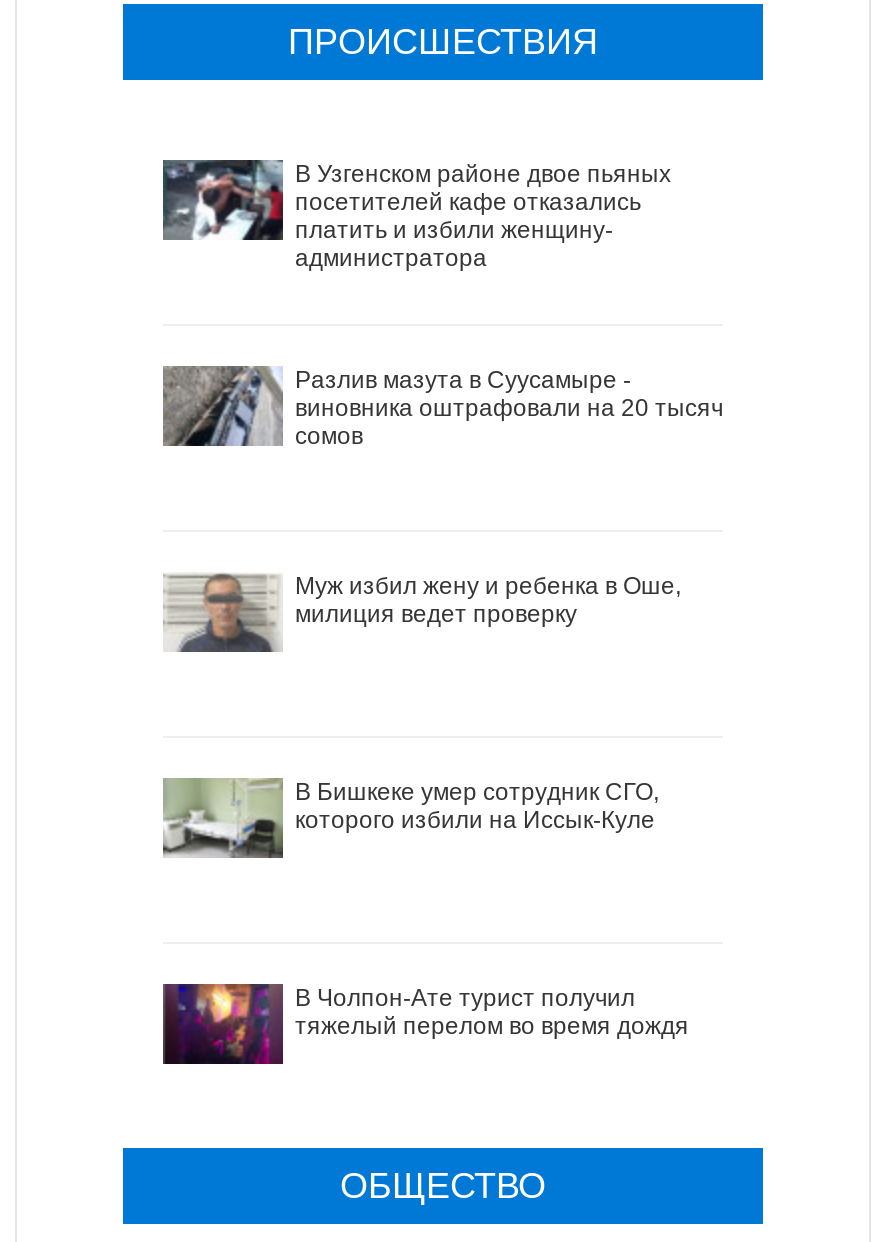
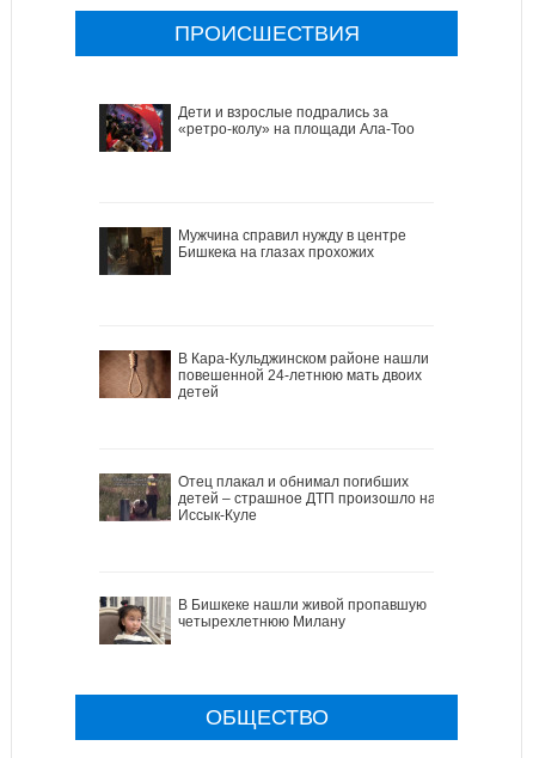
[163,158,671,272] [image] | В Узгенском районе двое пьяных | посетителей кафе отказались | платить и избили женщину- | администратора -> [99,103,415,153] [image] | Дети и взрослые подрались за | «ретро-колу» на площади Ала-Тоо
[163,366,723,450] [image] | Разлив мазута в Суусамыре - | виновника оштрафовали на 20 тысяч | сомов -> [99,227,406,276] [image] | Мужчина справил нужду в центре | Бишкека на глазах прохожих
[163,572,681,654] [image] | Муж избил жену и ребенка в Оше, | милиция ведет проверку -> [98,349,429,400] [image] | В Кара-Кульджинском районе нашли | повешенной 24-летнюю мать двоих | детей
[163,778,659,858] [image] | В Бишкеке умер сотрудник СГО, | которого избили на Иссык-Куле -> [98,473,436,523] [image] | Отец плакал и обнимал погибших | детей – страшное ДТП произошло на | Иссык-Куле
[163,984,689,1064] [image] | В Чолпон-Ате турист получил | тяжелый перелом во время дождя -> [99,596,427,646] [image] | В Бишкеке нашли живой пропавшую | четырехлетнюю Милану

